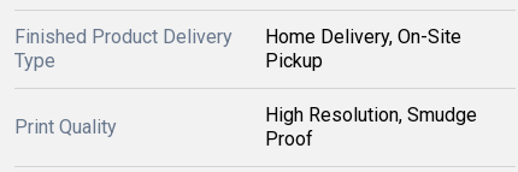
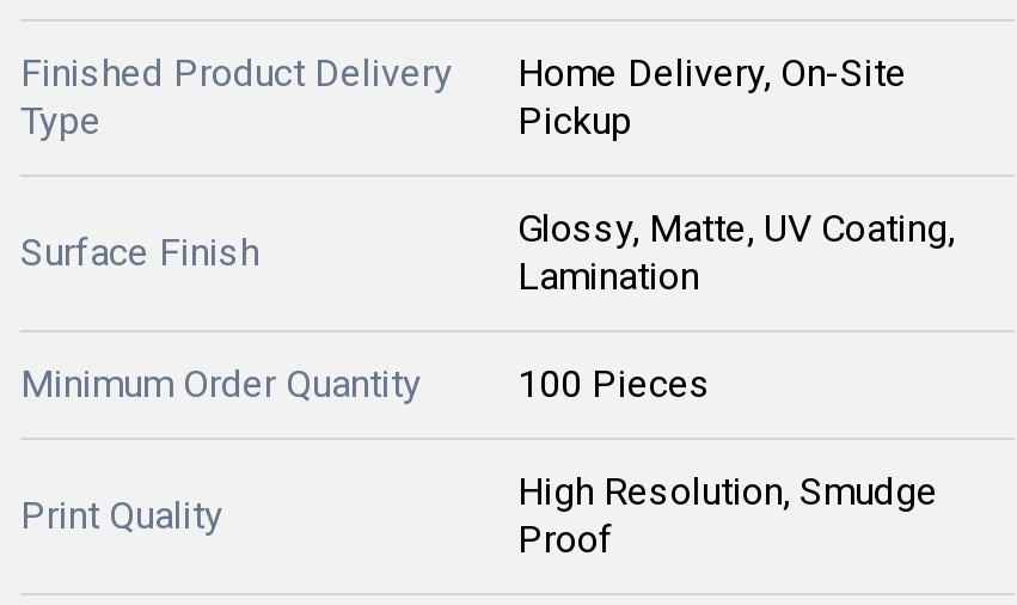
none -> [20,230,259,275] Surface Finish
none -> [20,206,955,407] Glossy, Matte, UV Coating, | Lamination | Minimum Order Quantity | 100 Pieces

